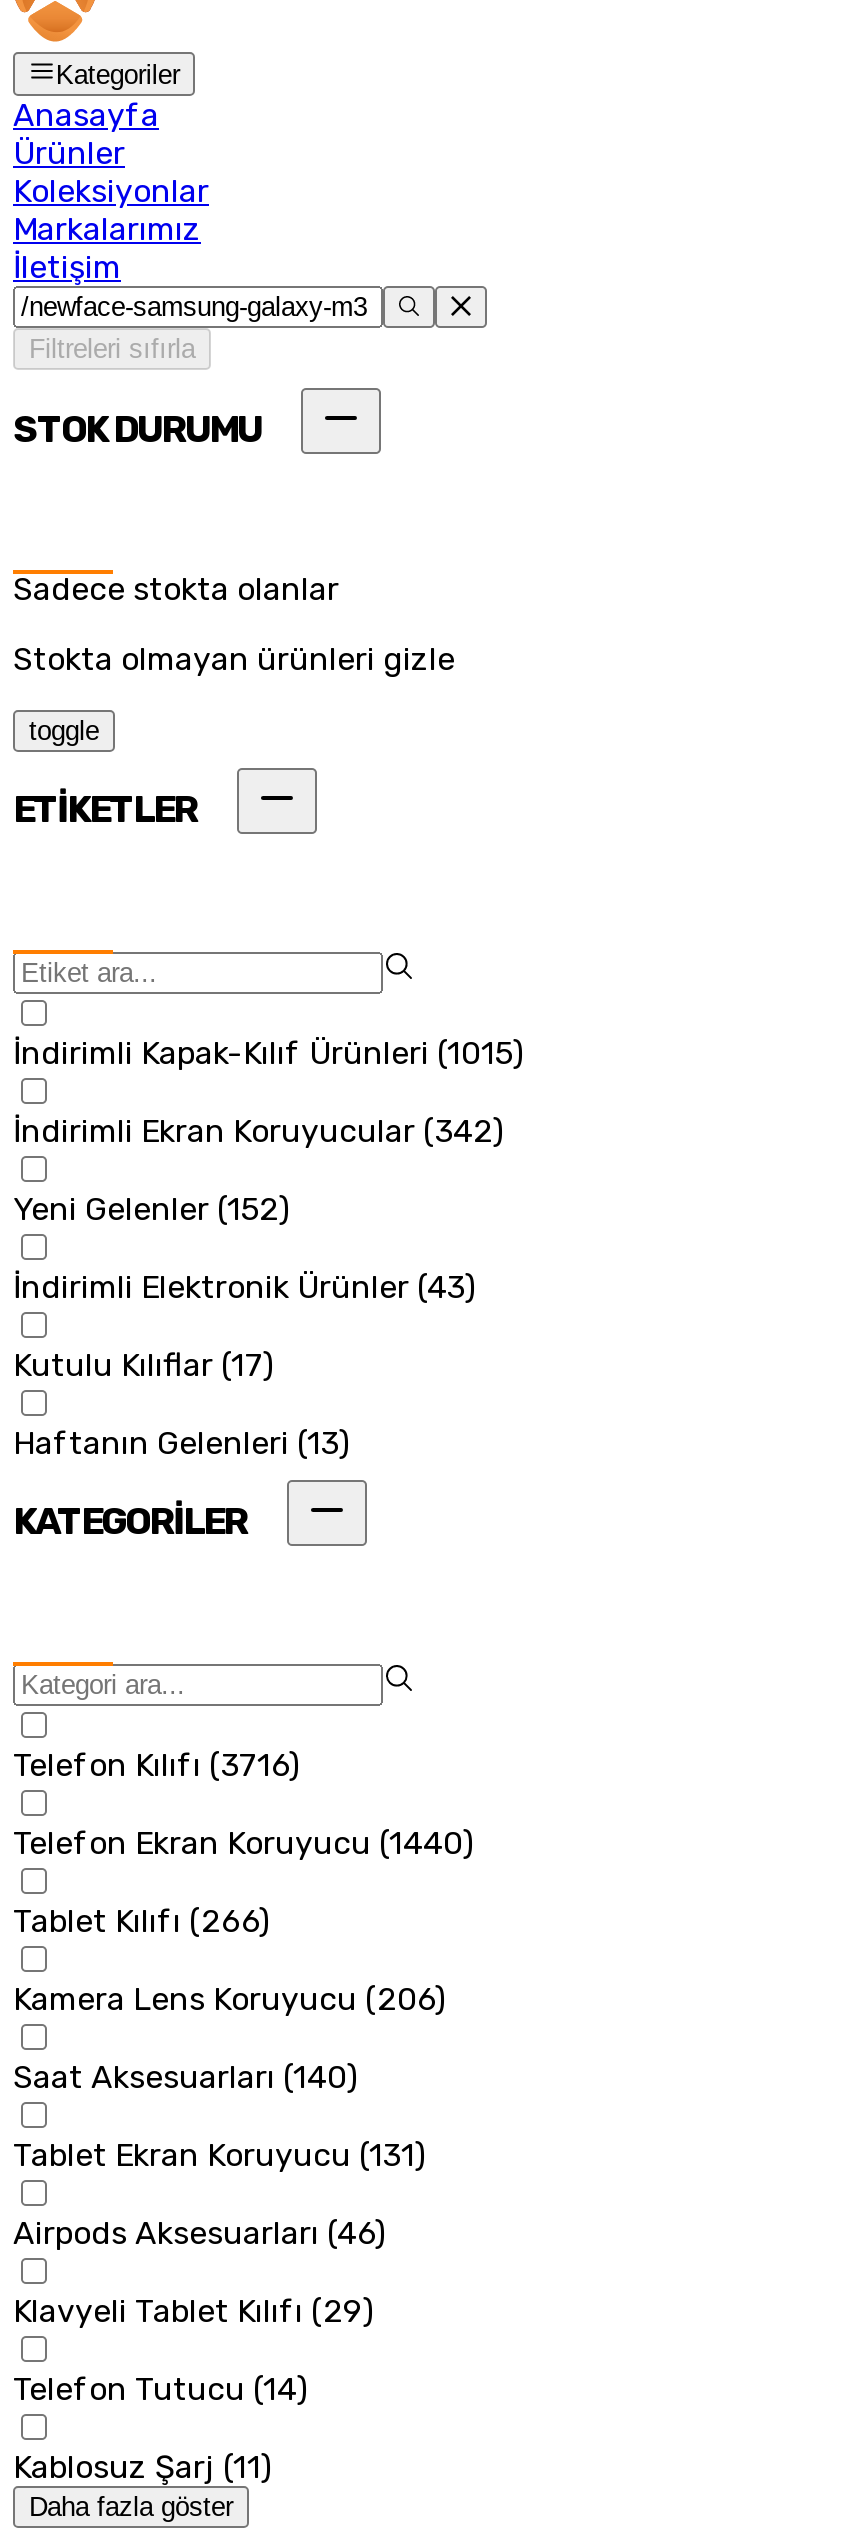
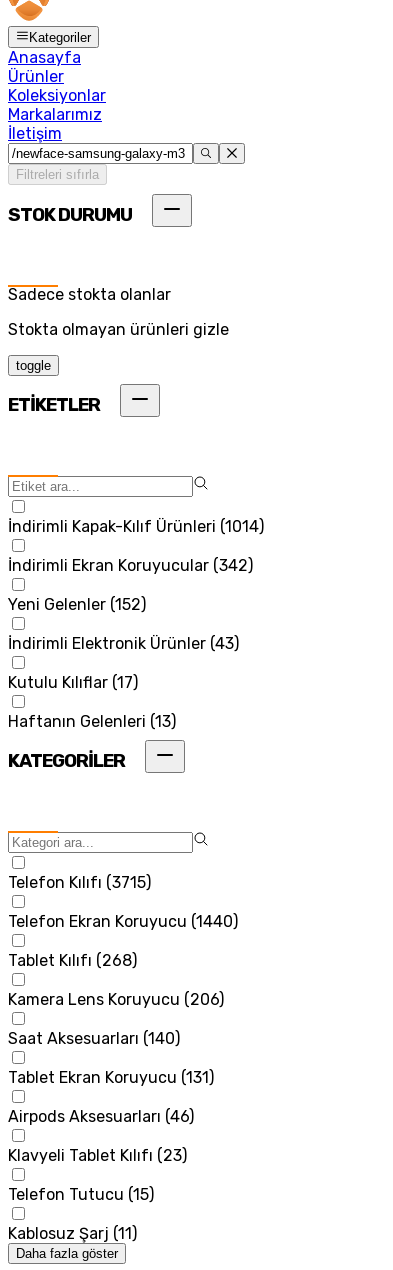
[13,1034,523,1072] İndirimli Kapak-Kılıf Ürünleri (1015) -> [8,517,264,536] İndirimli Kapak-Kılıf Ürünleri (1014)
[13,1745,299,1783] Telefon Kılıfı (3716) -> [8,873,151,892] Telefon Kılıfı (3715)
[13,1901,269,1939] Tablet Kılıfı (266) -> [8,951,137,970] Tablet Kılıfı (268)
[13,2291,373,2329] Klavyeli Tablet Kılıfı (29) -> [8,1146,187,1165] Klavyeli Tablet Kılıfı (23)
[13,2369,307,2407] Telefon Tutucu (14) -> [8,1185,154,1204] Telefon Tutucu (15)

